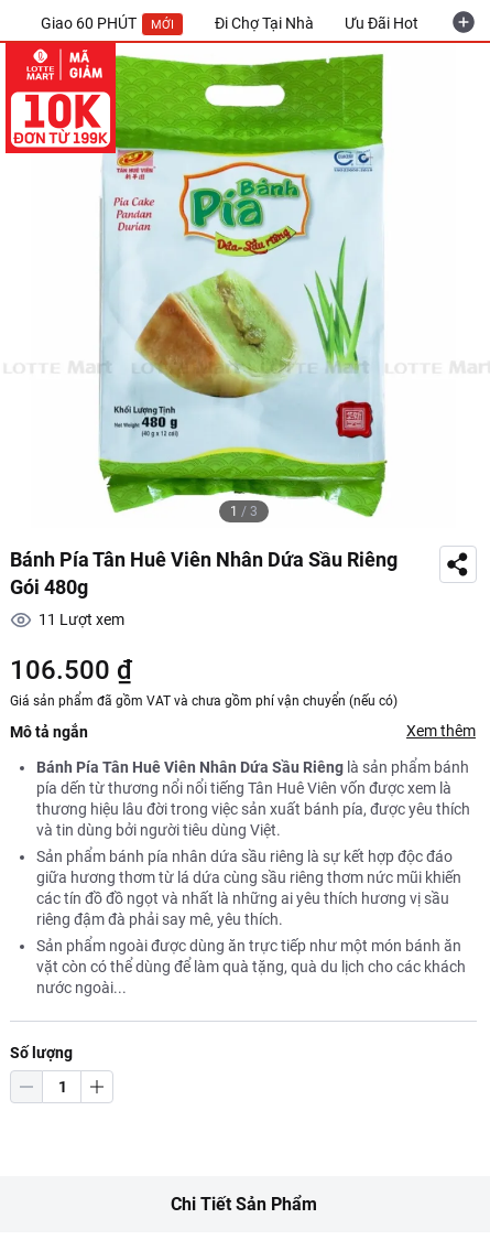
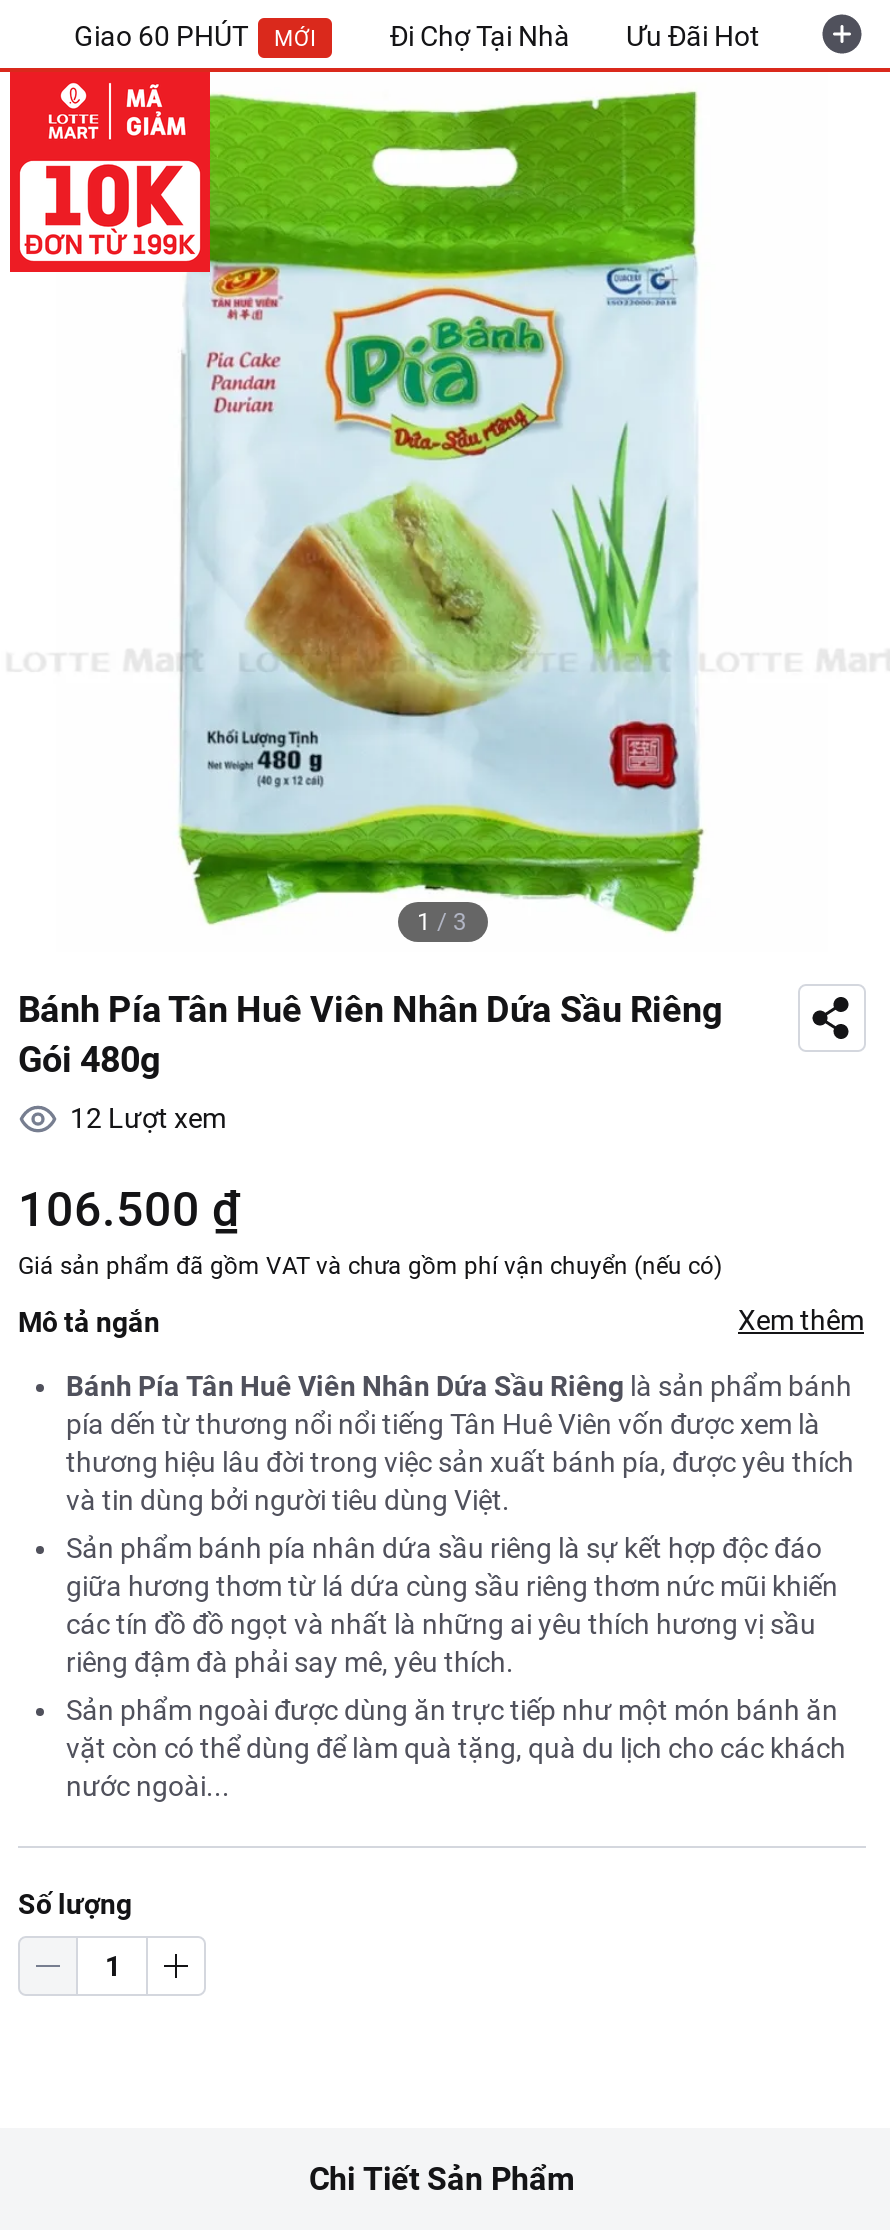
[39,611,124,628] 11 Lượt xem -> [70,1102,226,1134] 12 Lượt xem

